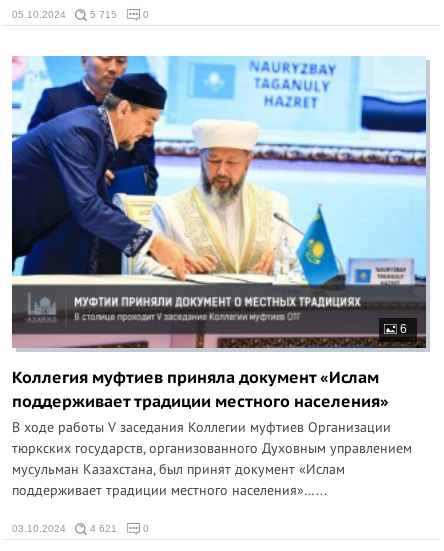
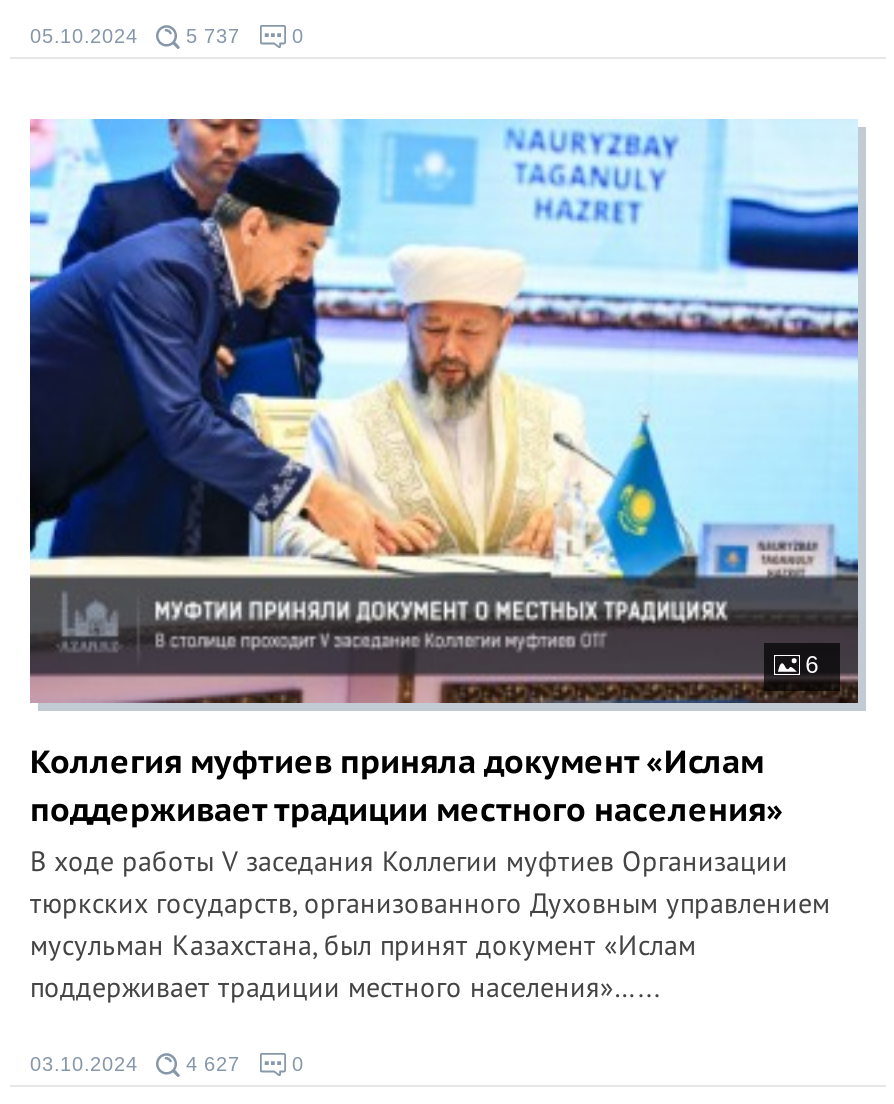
[12,9,117,20] 05.10.2024 5 715 -> [30,25,240,47] 05.10.2024 5 737
[12,523,117,534] 03.10.2024 4 621 -> [30,1054,240,1076] 03.10.2024 4 627

